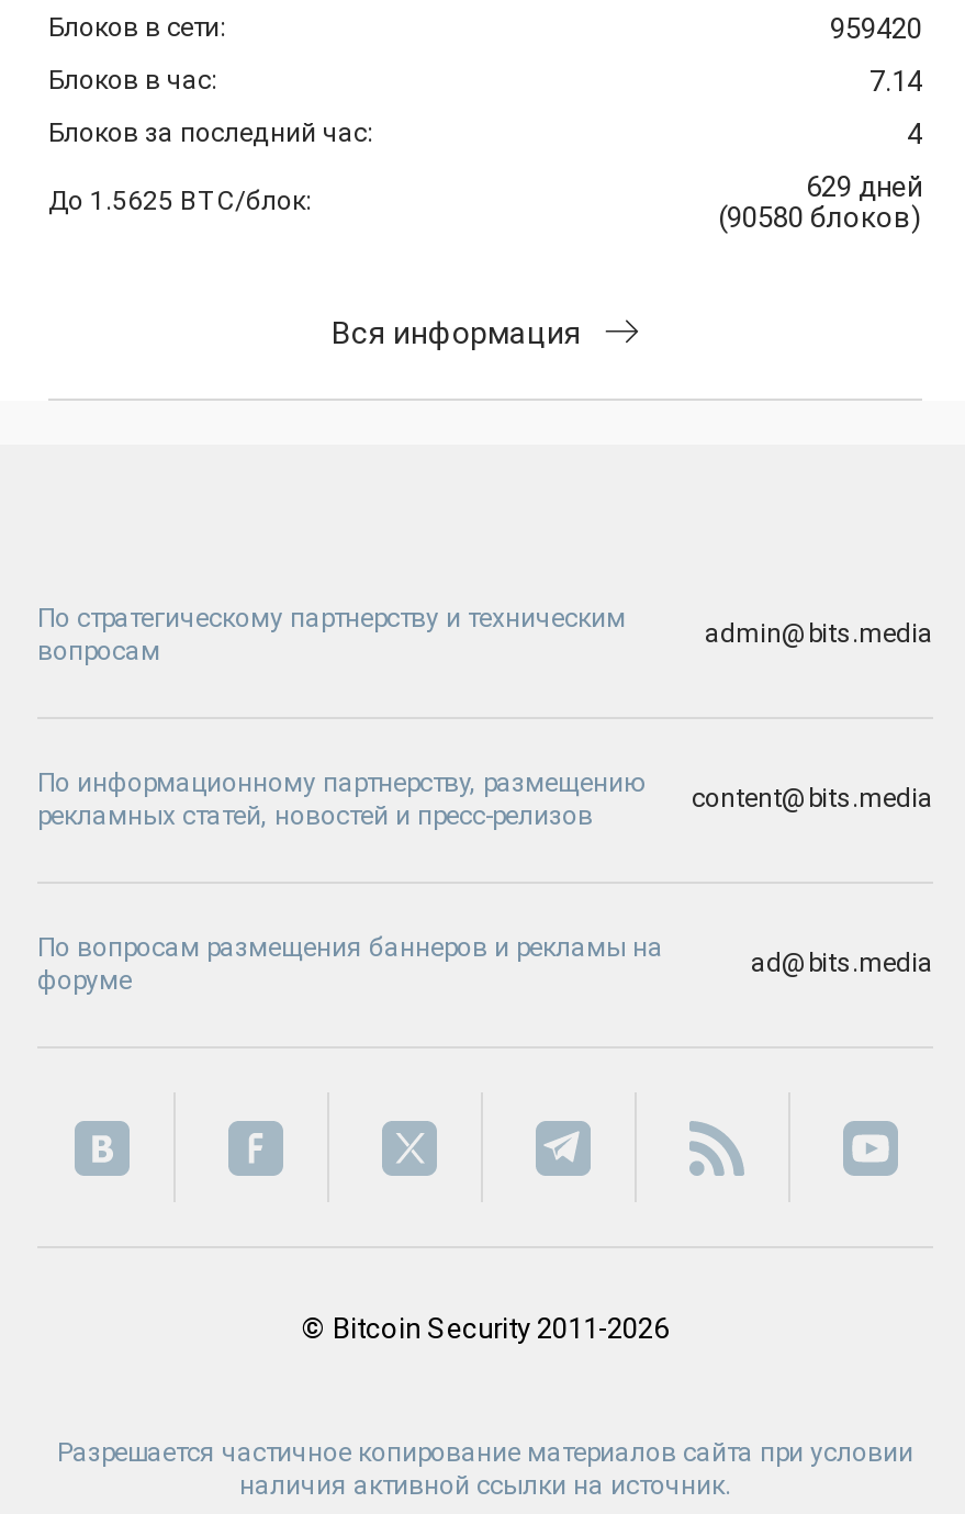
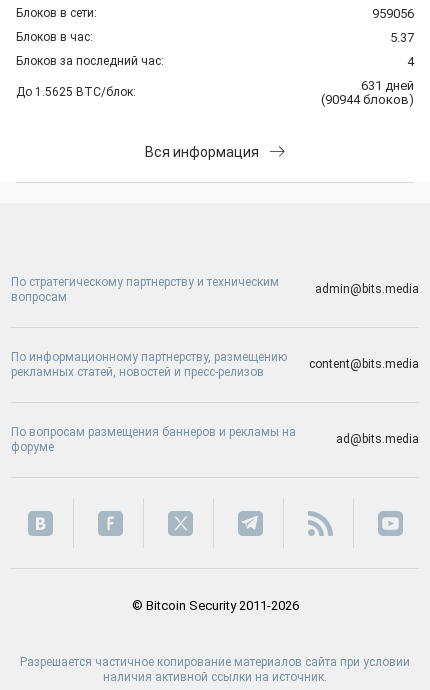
[830,11,922,44] 959420 -> [372,5,414,20] 959056
[869,64,922,97] 7.14 -> [390,29,414,44] 5.37
[806,169,922,202] 629 дней -> [361,77,414,92] 631 дней
[718,200,922,233] (90580 блоков) -> [321,91,414,106] (90944 блоков)

